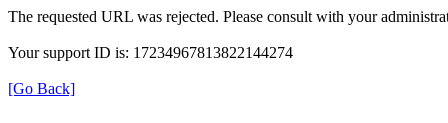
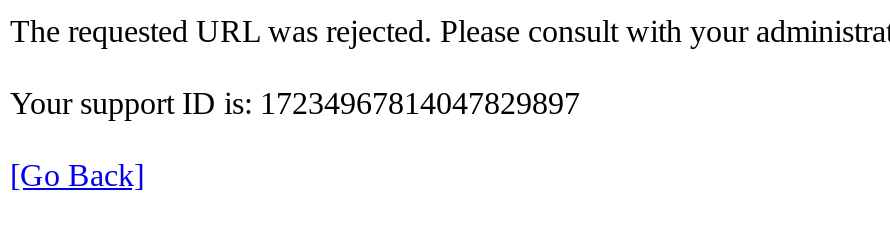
[8,44,293,61] Your support ID is: 17234967813822144274 -> [10,86,580,120] Your support ID is: 17234967814047829897

